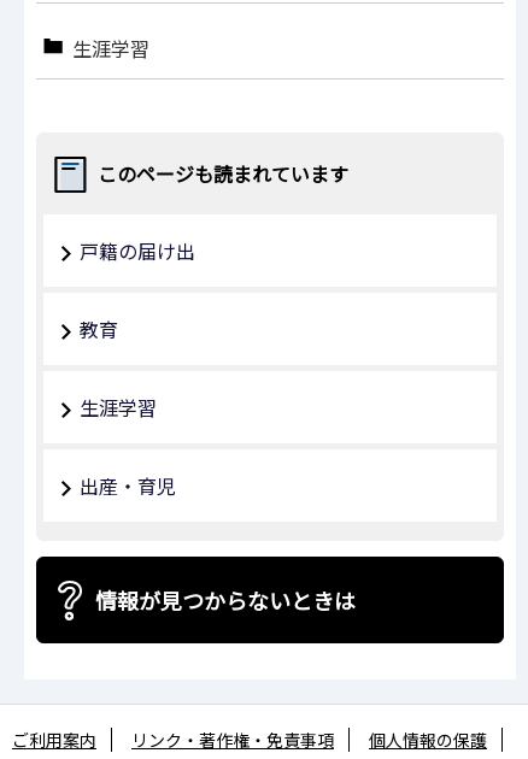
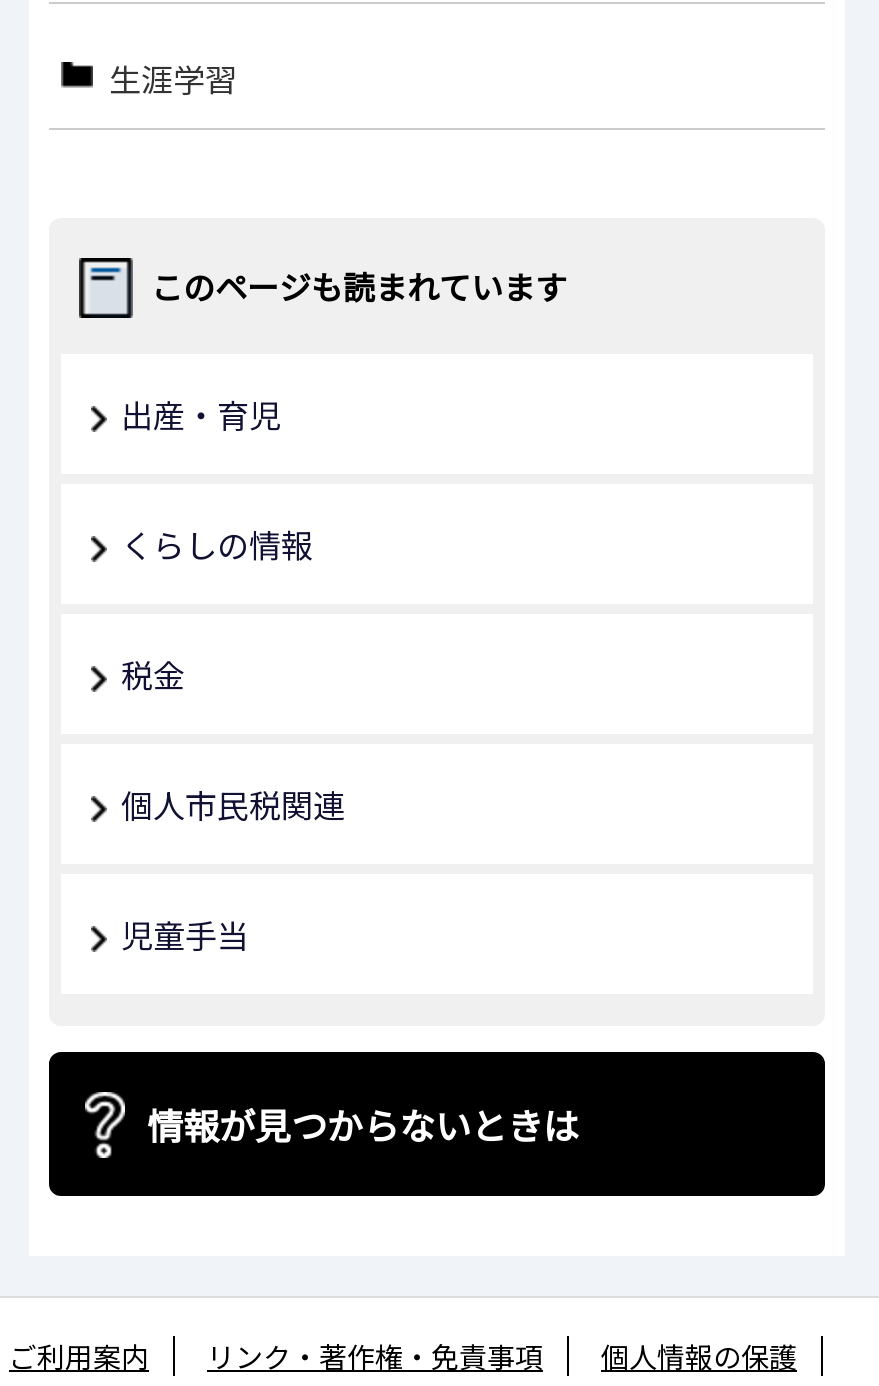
[80,236,195,422] 戸籍の届け出 | 教育 | 生涯学習 -> none
moved [80,471,176,500] -> [121,390,281,438]: 出産・育児
none -> [121,520,345,958] くらしの情報 | 税金 | 個人市民税関連 | 児童手当

